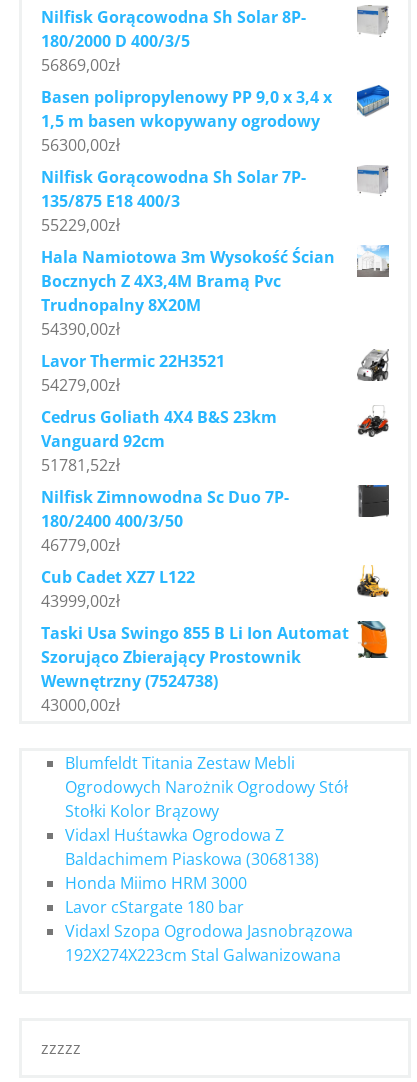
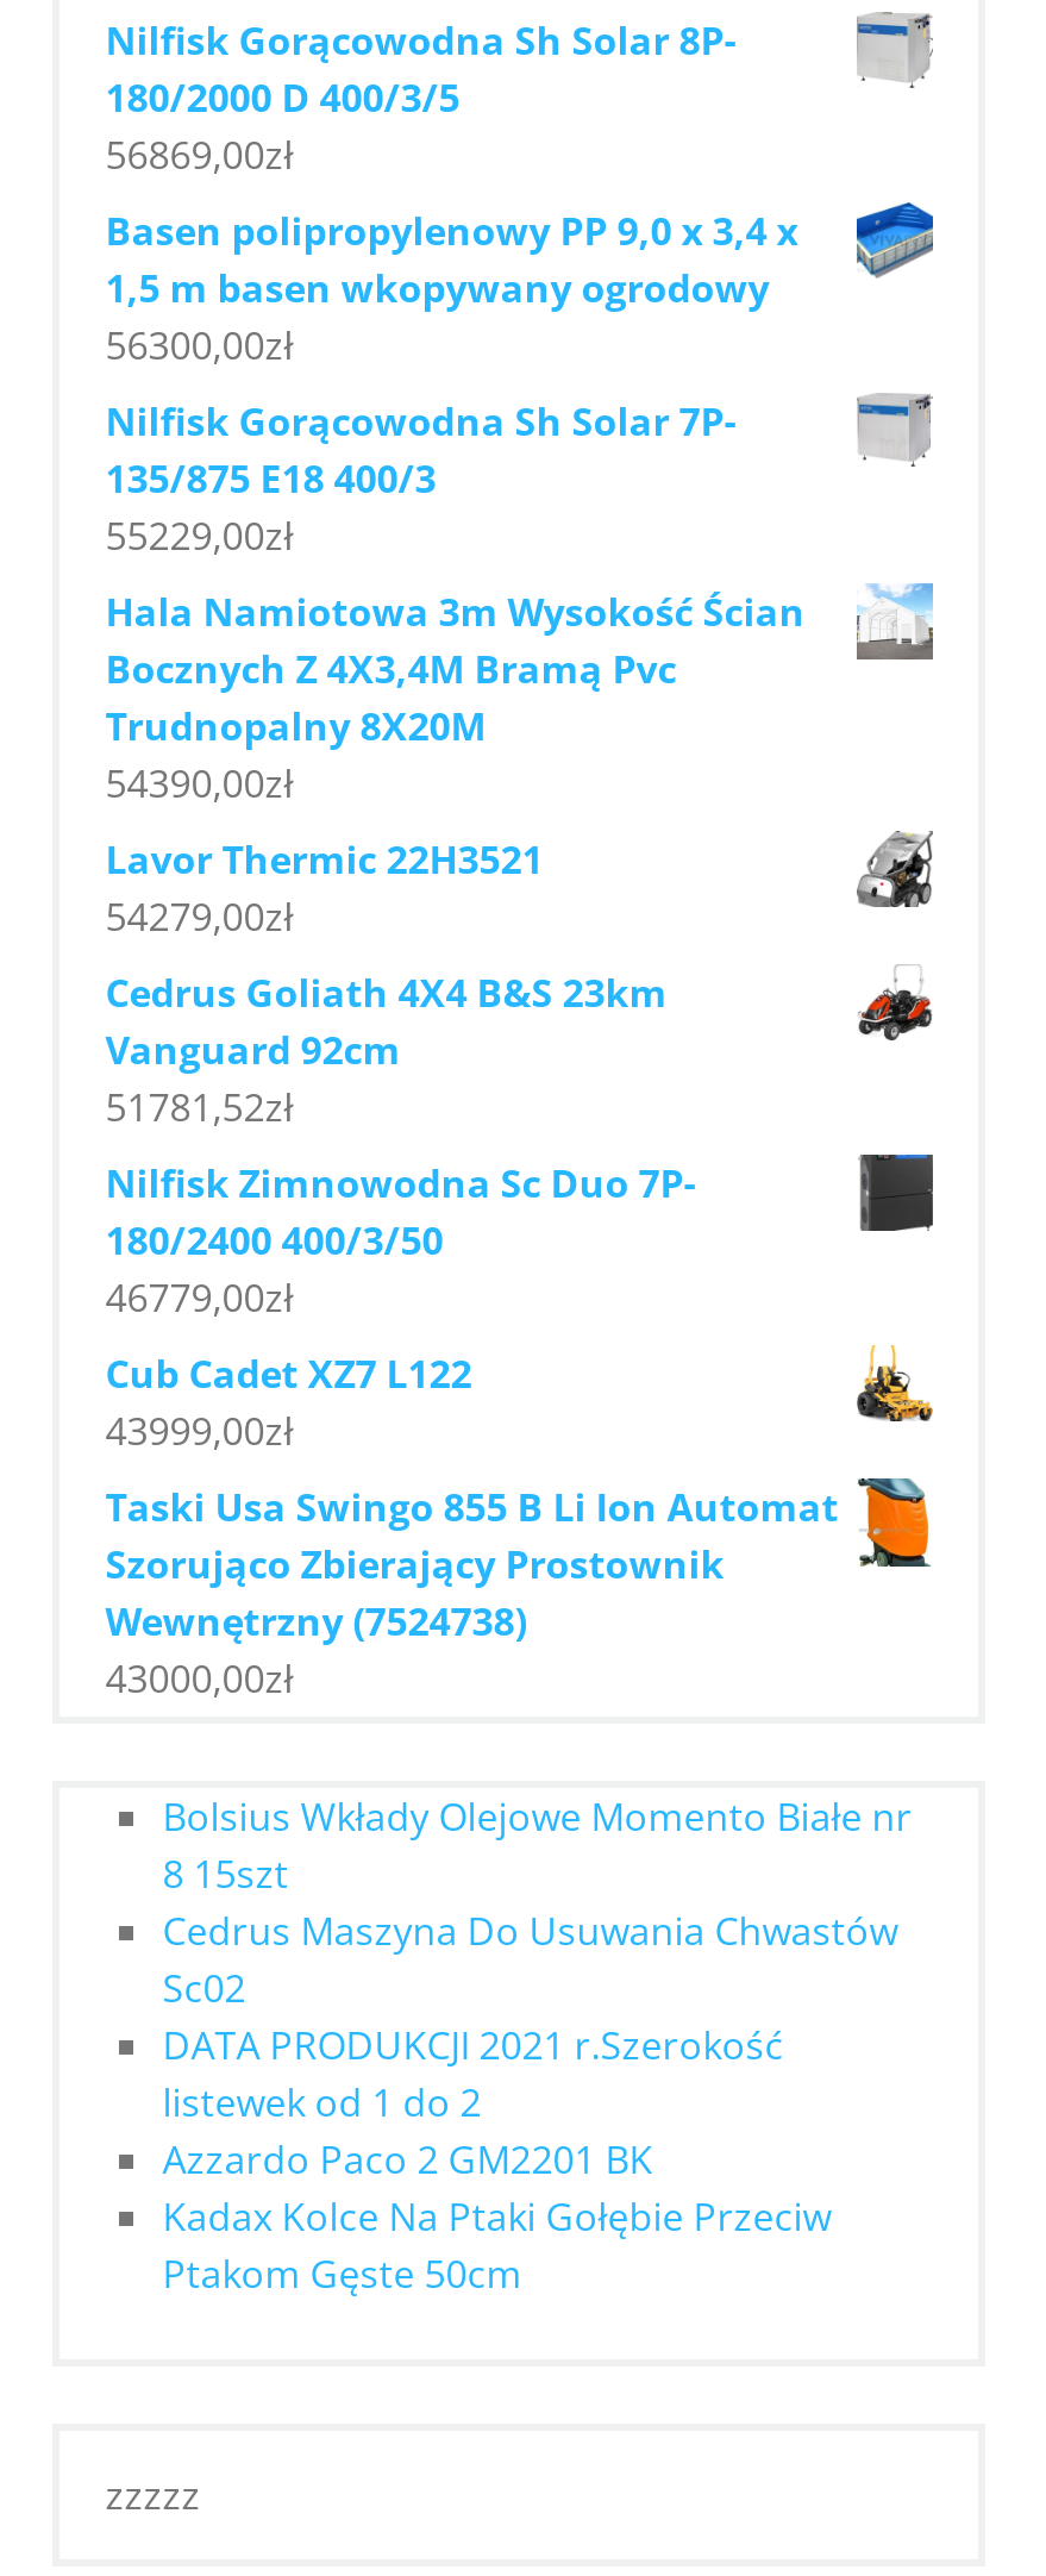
[65,752,353,966] Blumfeldt Titania Zestaw Mebli | Ogrodowych Narożnik Ogrodowy Stół | Stołki Kolor Brązowy | Vidaxl Huśtawka Ogrodowa Z | Baldachimem Piaskowa (3068138) | Honda Miimo HRM 3000 | Lavor cStargate 180 bar | Vidaxl Szopa Ogrodowa Jasnobrązowa | 192X274X223cm Stal Galwanizowana -> [162,1789,912,2299] Bolsius Wkłady Olejowe Momento Białe nr | 8 15szt | Cedrus Maszyna Do Usuwania Chwastów | Sc02 | DATA PRODUKCJI 2021 r.Szerokość | listewek od 1 do 2 | Azzardo Paco 2 GM2201 BK | Kadax Kolce Na Ptaki Gołębie Przeciw | Ptakom Gęste 50cm

